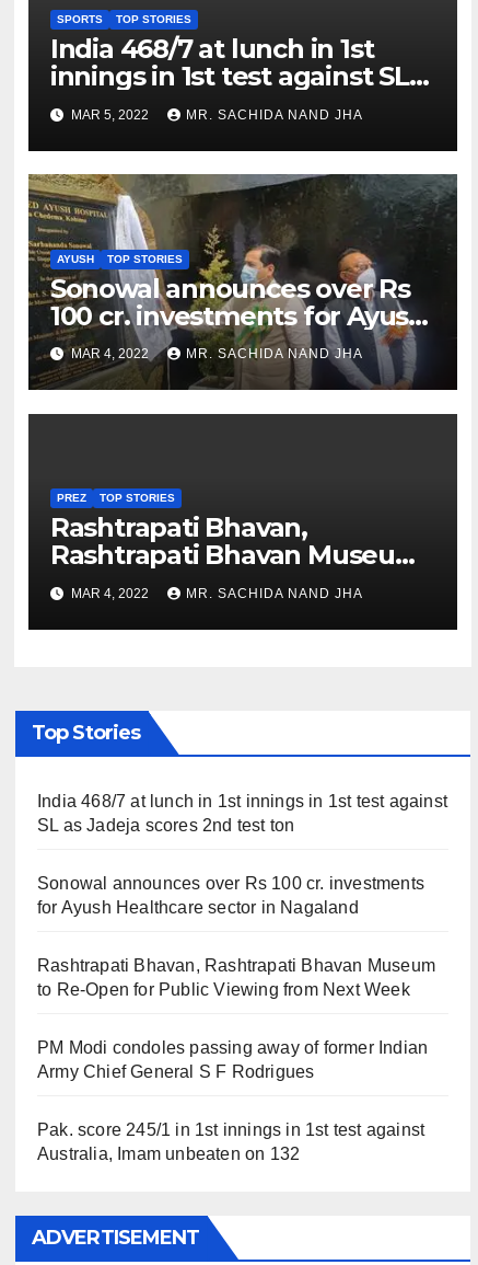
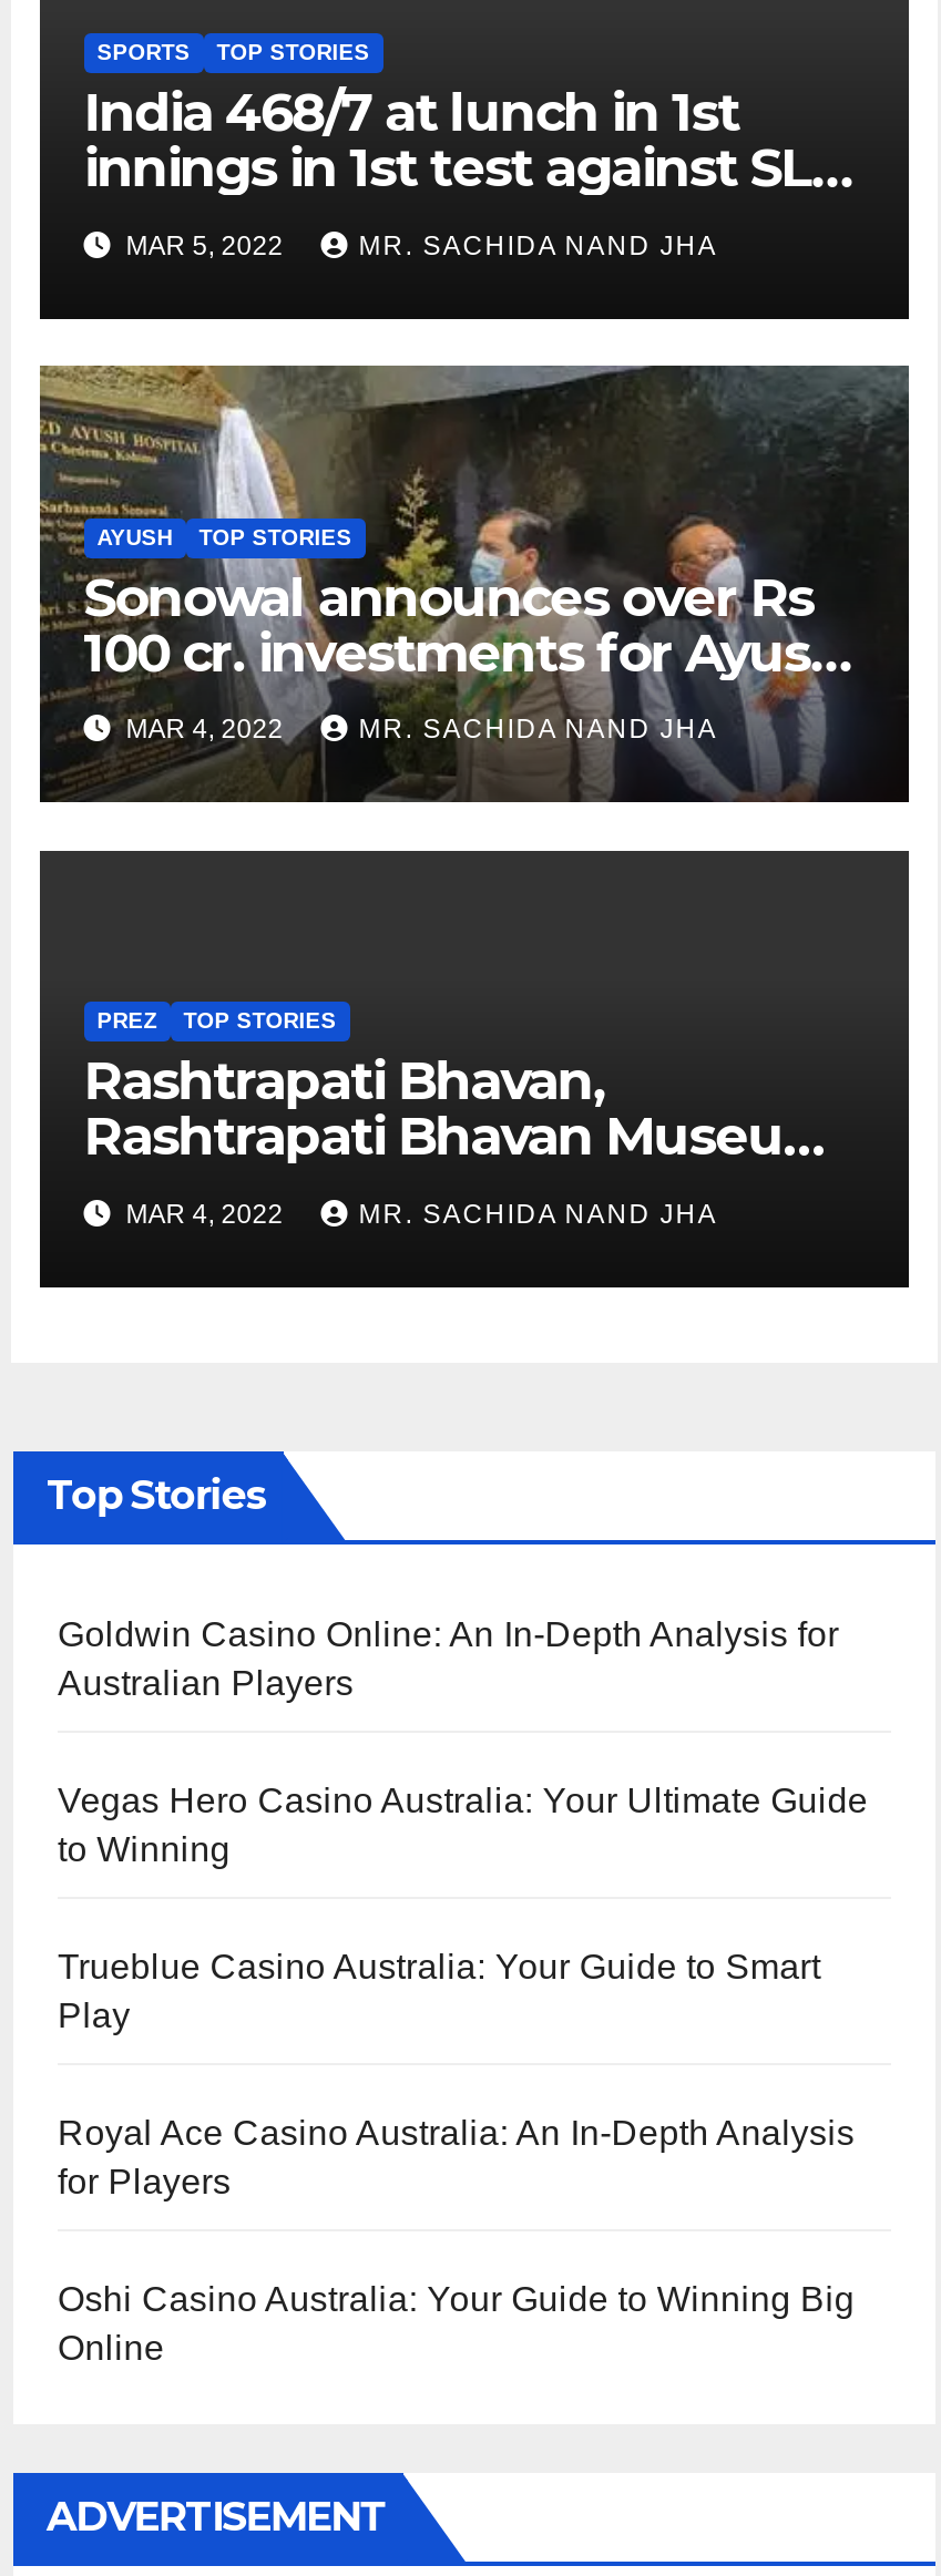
[37,792,447,835] India 468/7 at lunch in 1st innings in 1st test against | SL as Jadeja scores 2nd test ton -> [58,1615,839,1702] Goldwin Casino Online: An In-Depth Analysis for | Australian Players
[37,874,424,917] Sonowal announces over Rs 100 cr. investments | for Ayush Healthcare sector in Nagaland -> [58,1782,868,1868] Vegas Hero Casino Australia: Your Ultimate Guide | to Winning
[37,956,435,999] Rashtrapati Bhavan, Rashtrapati Bhavan Museum | to Re-Open for Public Viewing from Next Week -> [58,1948,821,2034] Trueblue Casino Australia: Your Guide to Smart | Play
[37,1038,428,1081] PM Modi condoles passing away of former Indian | Army Chief General S F Rodrigues -> [58,2114,855,2200] Royal Ace Casino Australia: An In-Depth Analysis | for Players
[37,1120,425,1163] Pak. score 245/1 in 1st innings in 1st test against | Australia, Imam unbeaten on 132 -> [58,2280,855,2367] Oshi Casino Australia: Your Guide to Winning Big | Online

